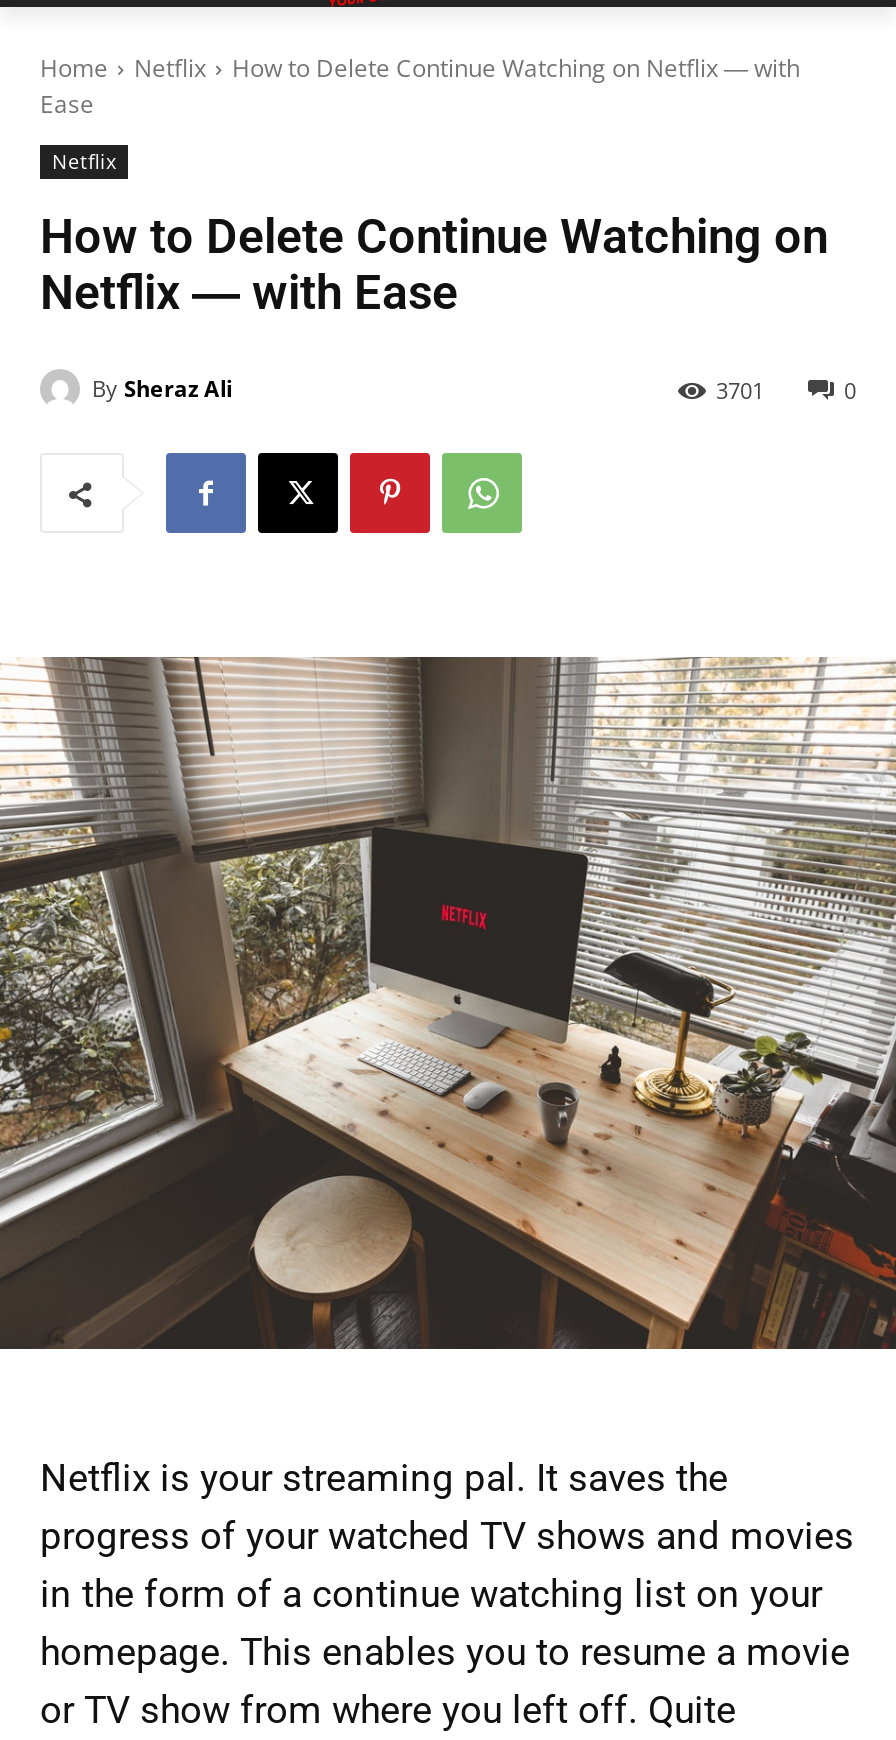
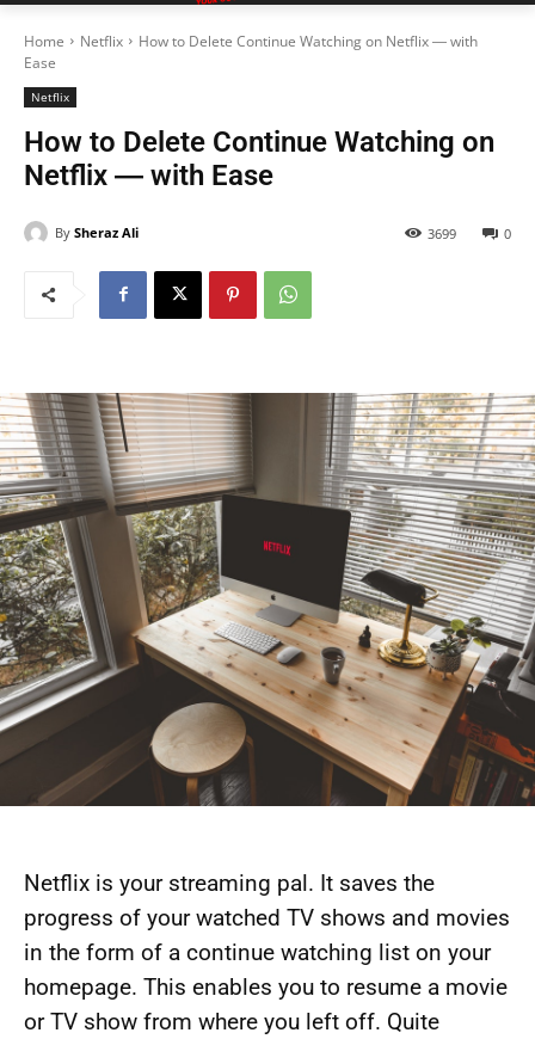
[716,375,764,405] 3701 -> [428,224,456,242] 3699

